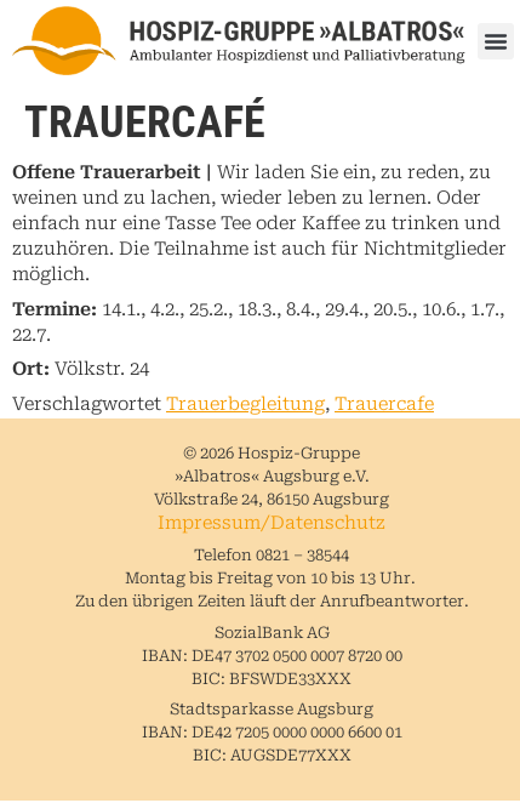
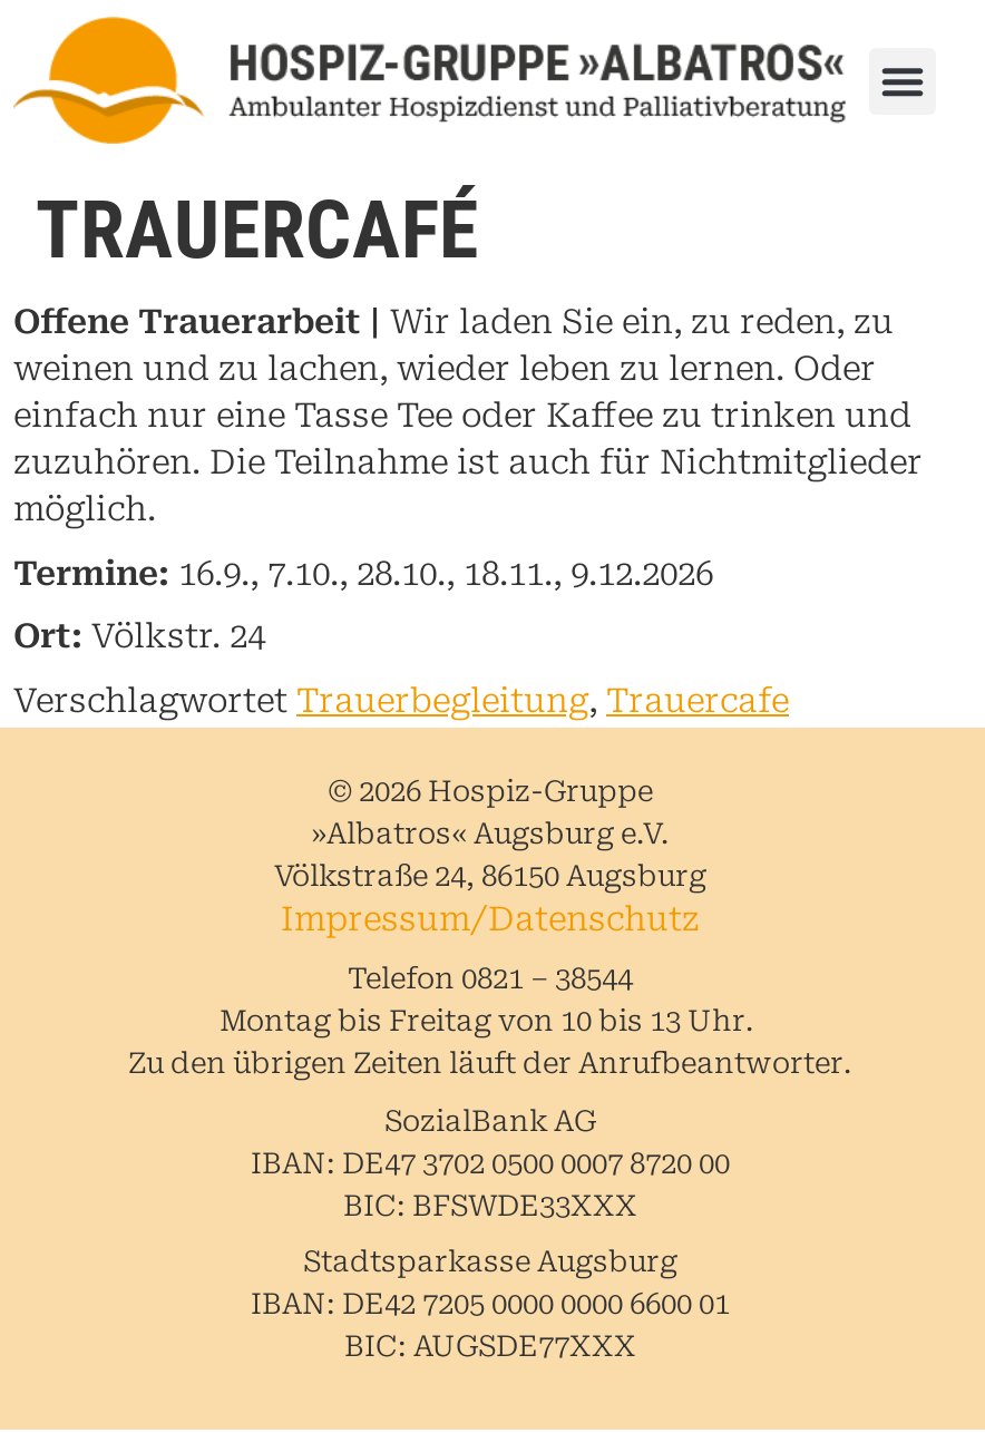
[12,302,504,346] Termine: 14.1., 4.2., 25.2., 18.3., 8.4., 29.4., 20.5., 10.6., 1.7., | 22.7. -> [13,560,713,594] Termine: 16.9., 7.10., 28.10., 18.11., 9.12.2026

